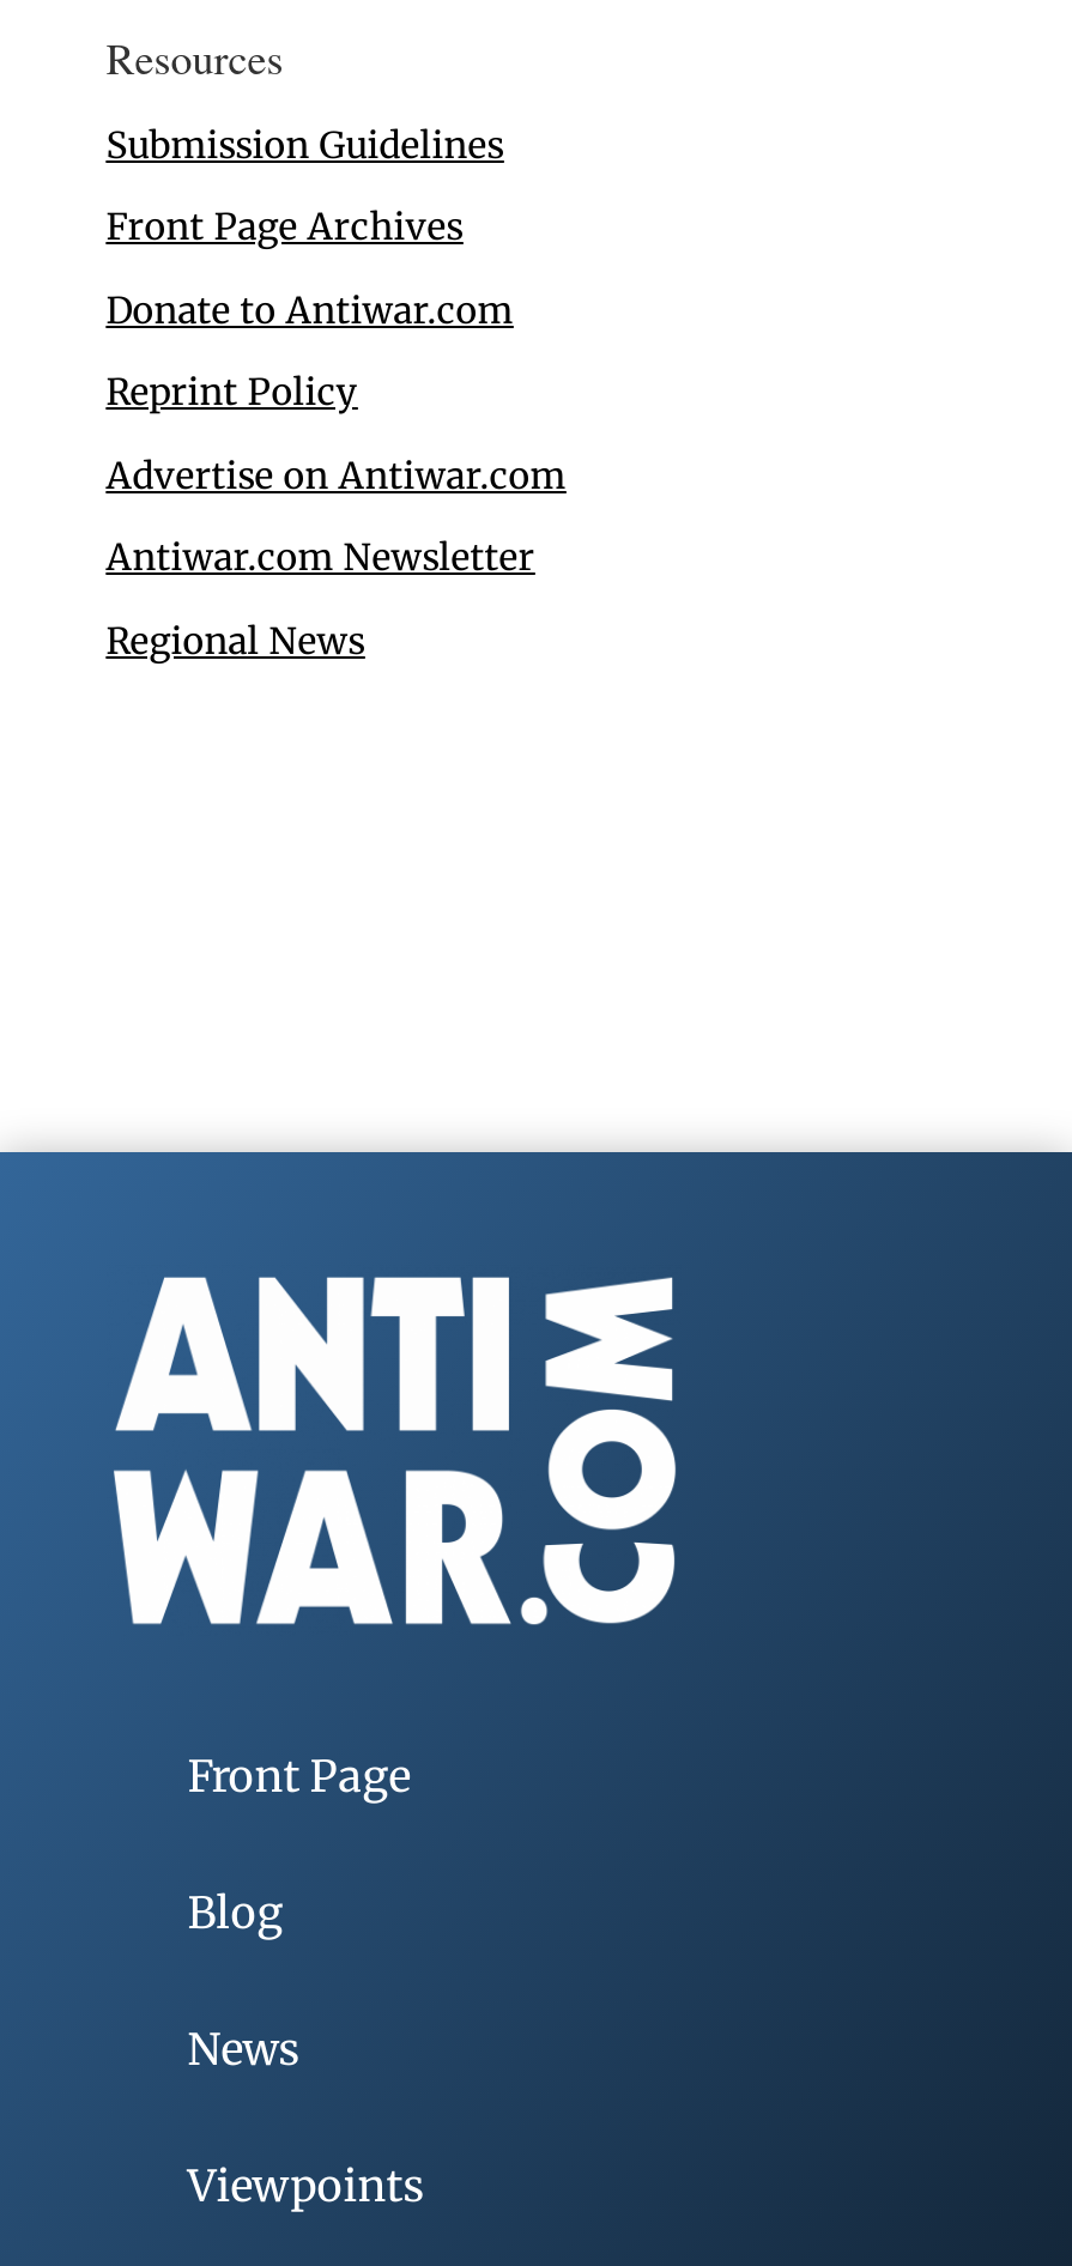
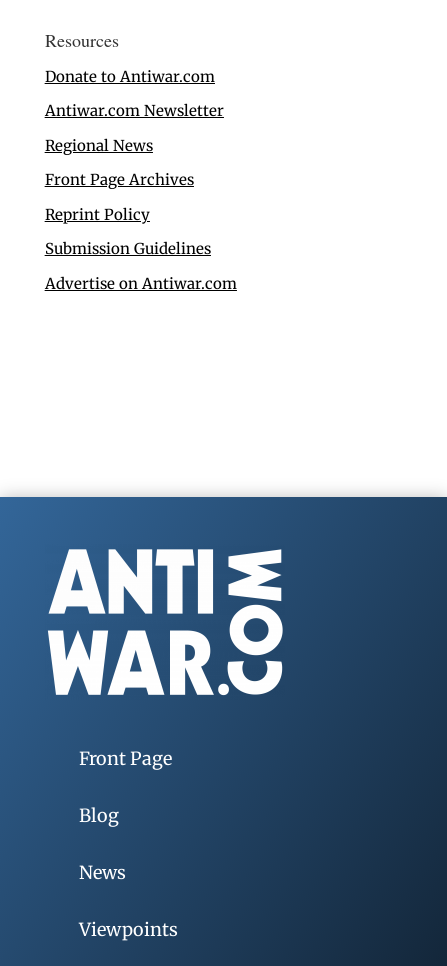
moved [106,121,504,167] -> [45,239,211,258]: Submission Guidelines
moved [106,204,463,249] -> [45,170,194,189]: Front Page Archives
moved [106,286,513,332] -> [45,67,215,86]: Donate to Antiwar.com
moved [106,369,358,415] -> [45,205,150,224]: Reprint Policy
moved [106,452,566,497] -> [45,274,237,293]: Advertise on Antiwar.com
moved [106,534,535,663] -> [45,101,224,155]: Antiwar.com Newsletter | Regional News

